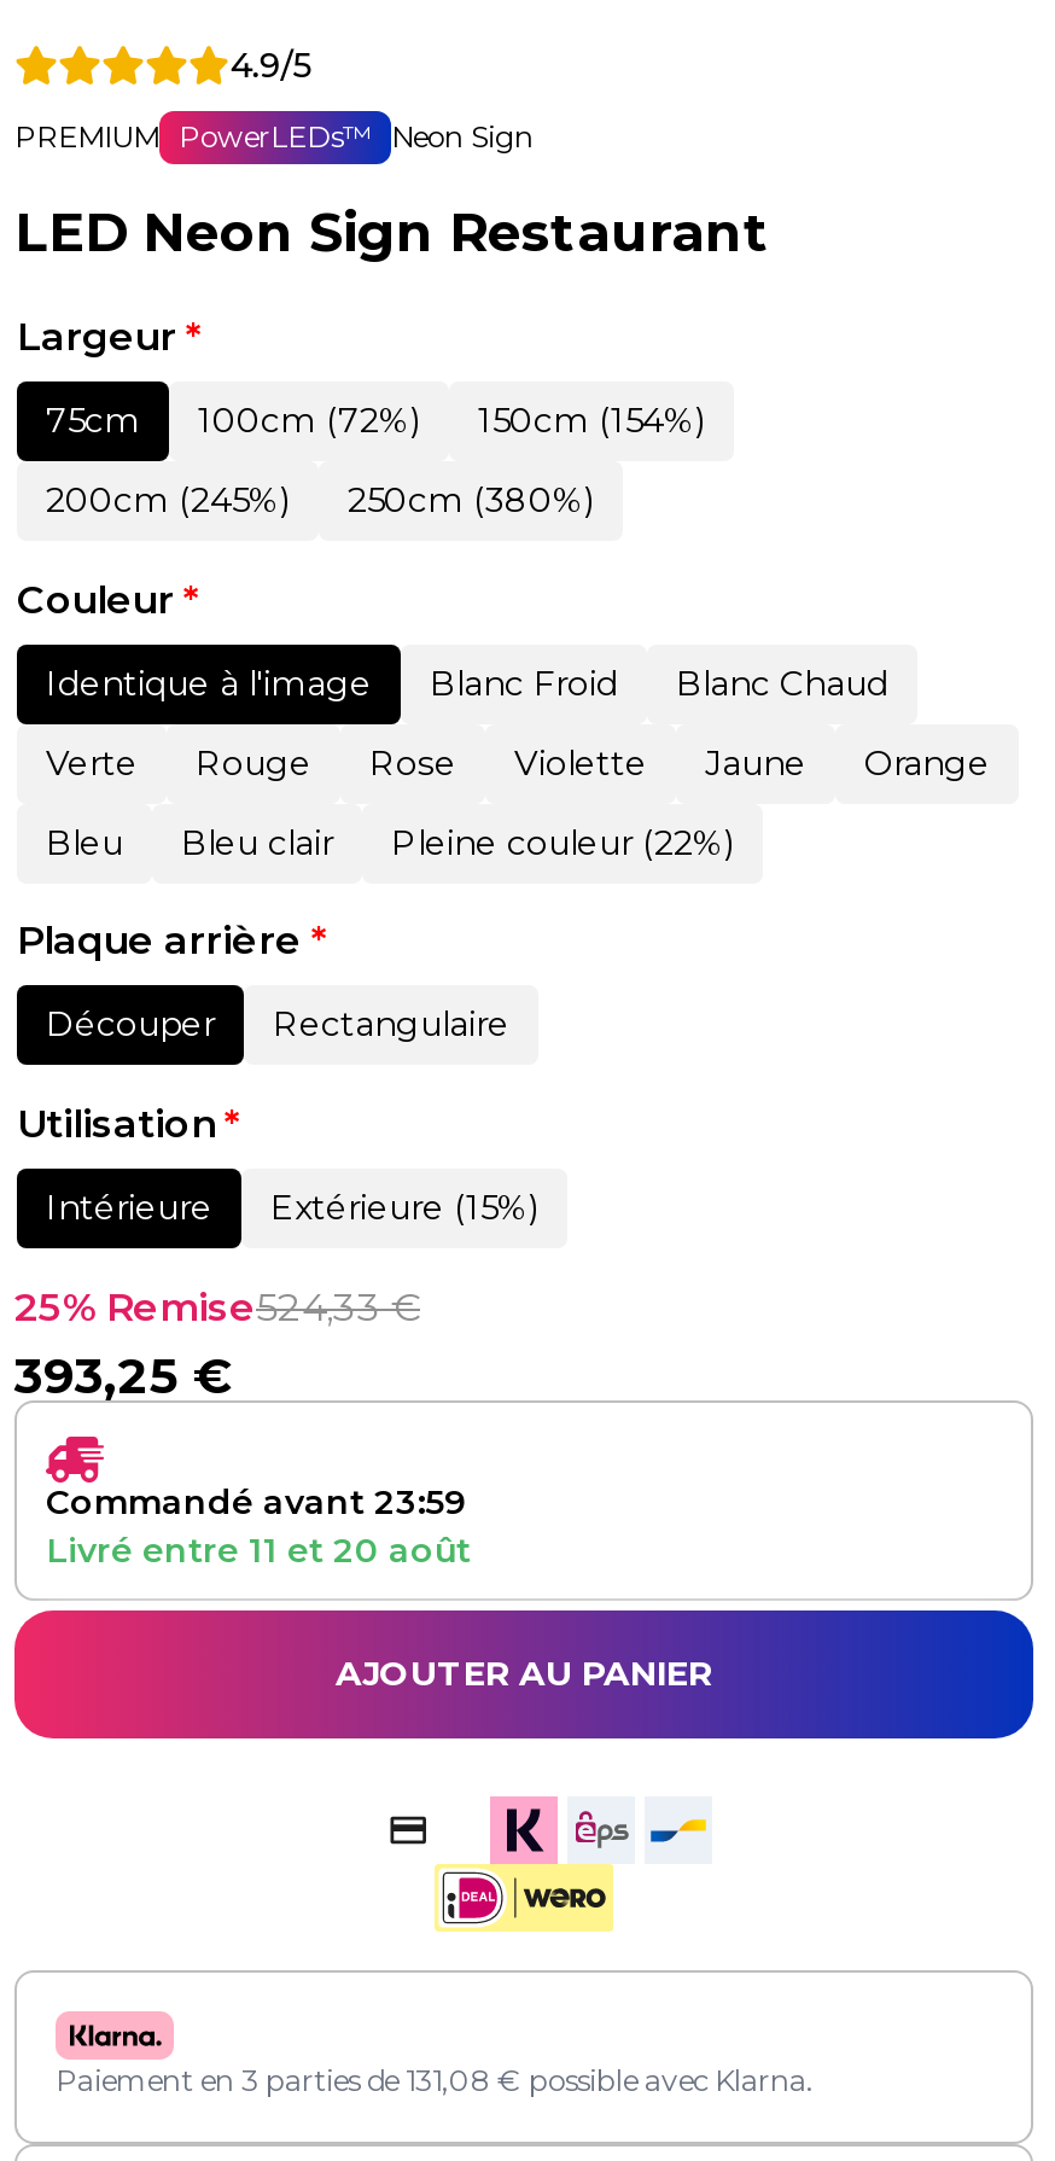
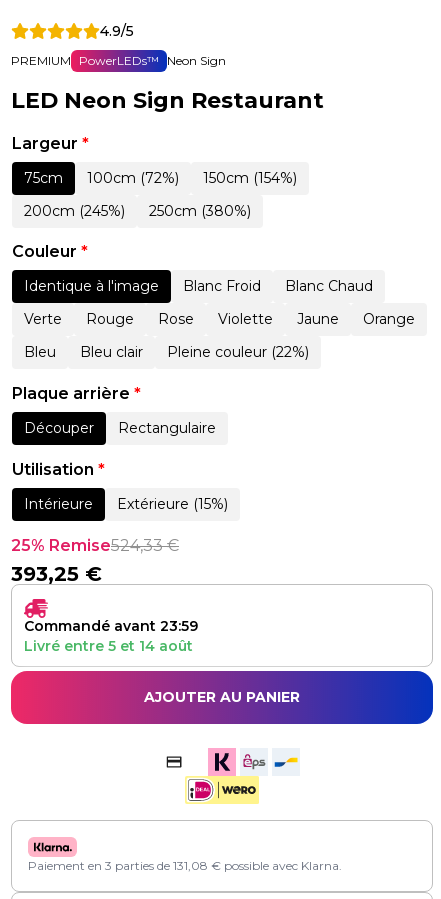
[46,1529,471,1572] Livré entre 11 et 20 août -> [24,637,193,655] Livré entre 5 et 14 août

